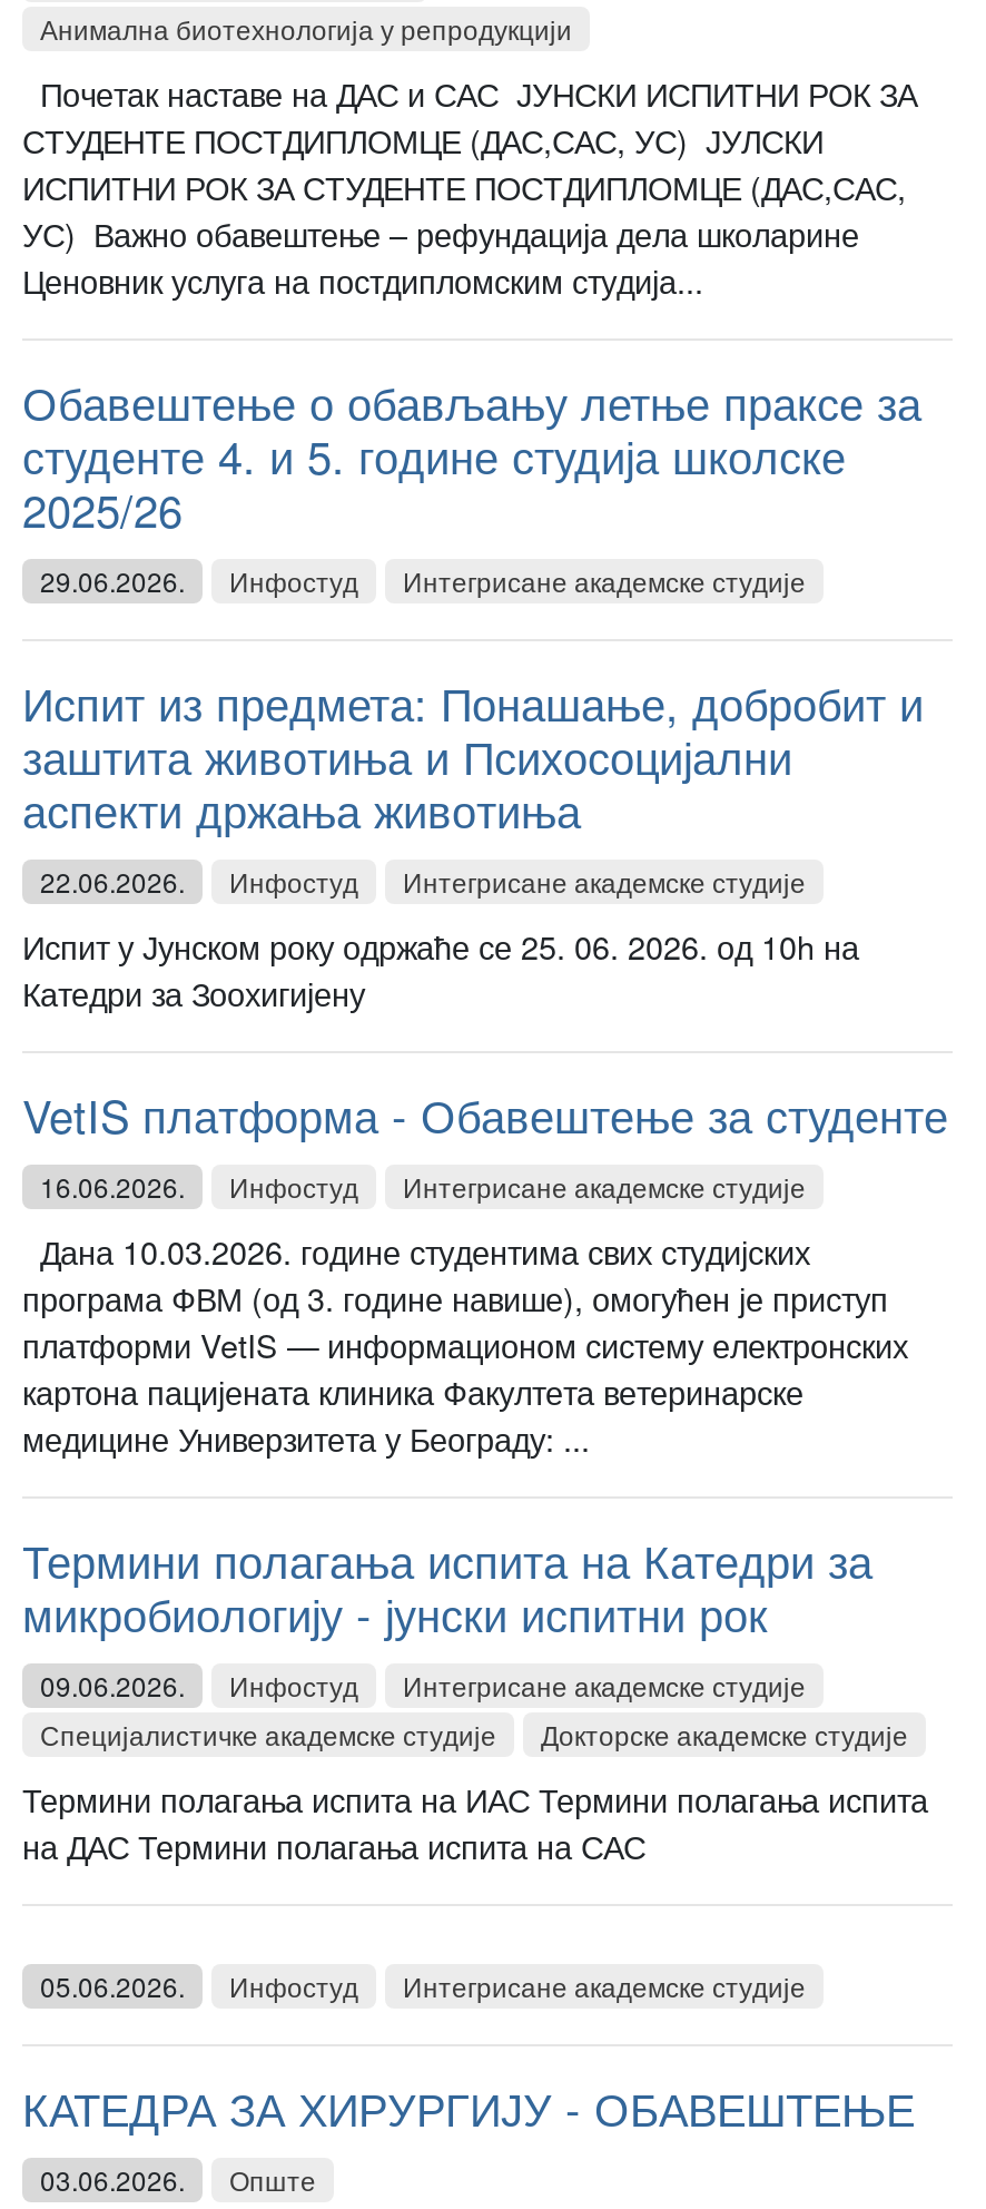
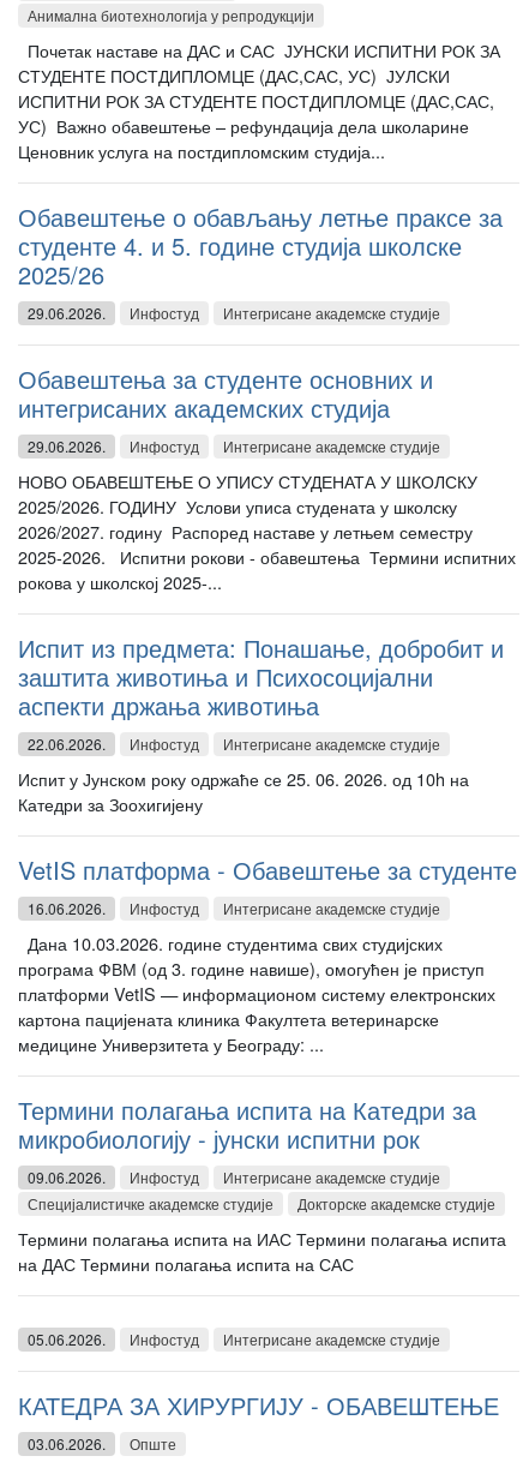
none -> [18,361,516,594] Обавештења за студенте основних и | интегрисаних академских студија | 29.06.2026. | Инфостуд | Интегрисане академске студије | НОВО ОБАВЕШТЕЊЕ О УПИСУ СТУДЕНАТА У ШКОЛСКУ | 2025/2026. ГОДИНУ Услови уписа студената у школску | 2026/2027. годину Распоред наставе у летњем семестру | 2025-2026. Испитни рокови - обавештења Термини испитних | рокова у школској 2025-...

